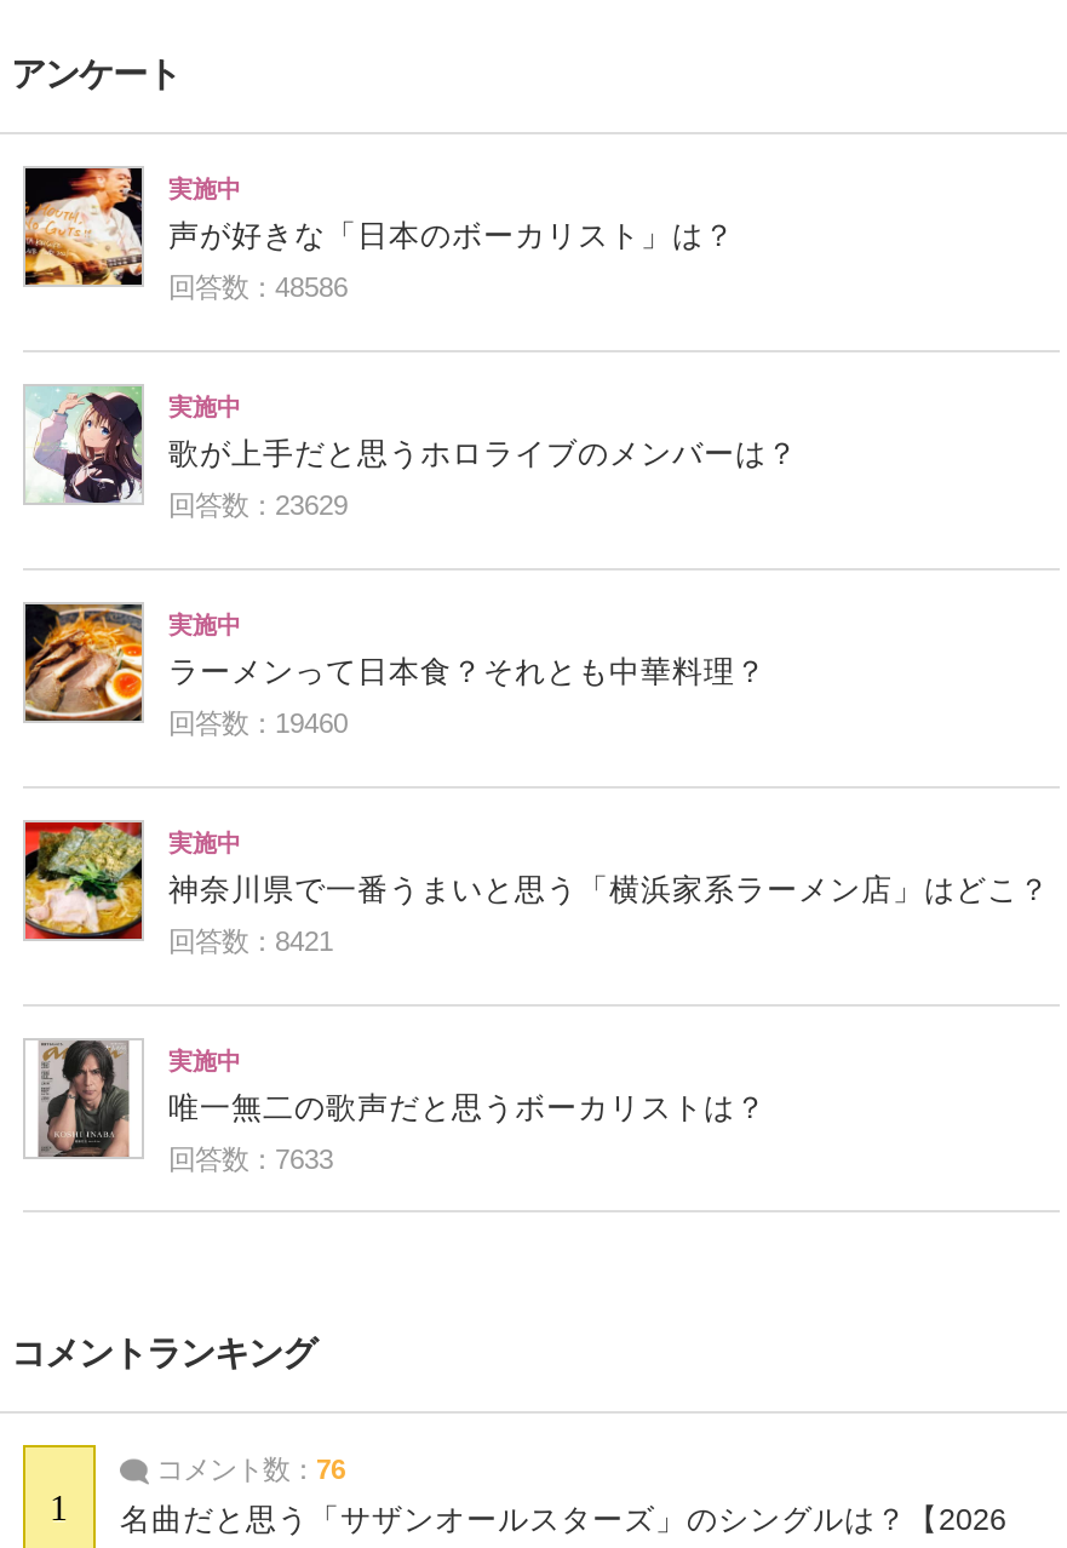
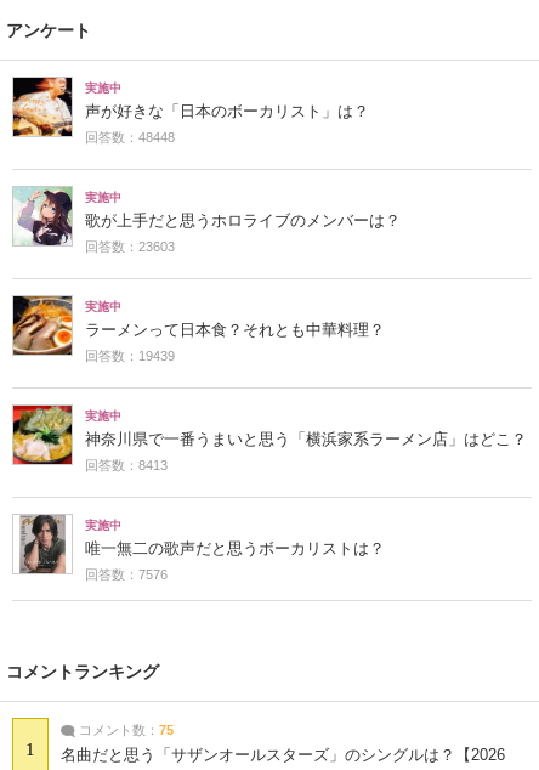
[168,272,348,301] 回答数：48586 -> [85,130,175,144] 回答数：48448
[168,490,348,519] 回答数：23629 -> [85,239,175,254] 回答数：23603
[168,708,348,737] 回答数：19460 -> [85,348,175,363] 回答数：19439
[168,926,333,955] 回答数：8421 -> [85,458,168,472] 回答数：8413
[168,1144,333,1173] 回答数：7633 -> [85,567,168,582] 回答数：7576
[149,1454,345,1483] コメント数：76 -> [75,722,174,737] コメント数：75

